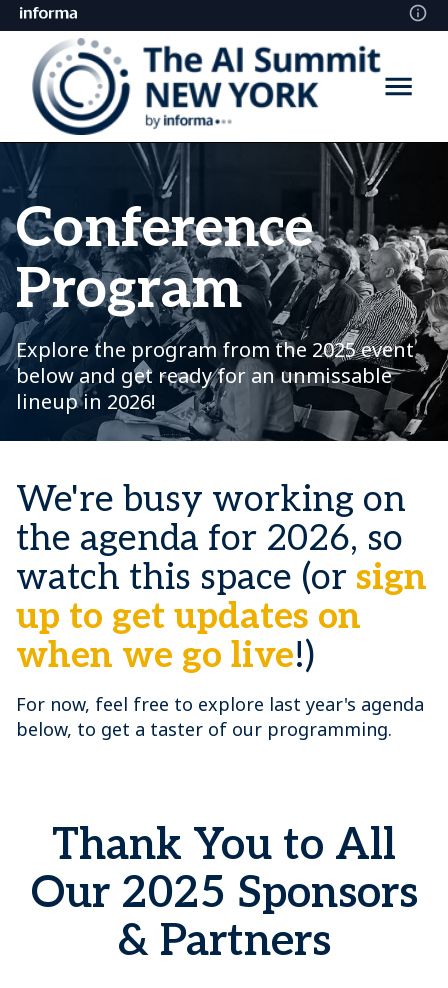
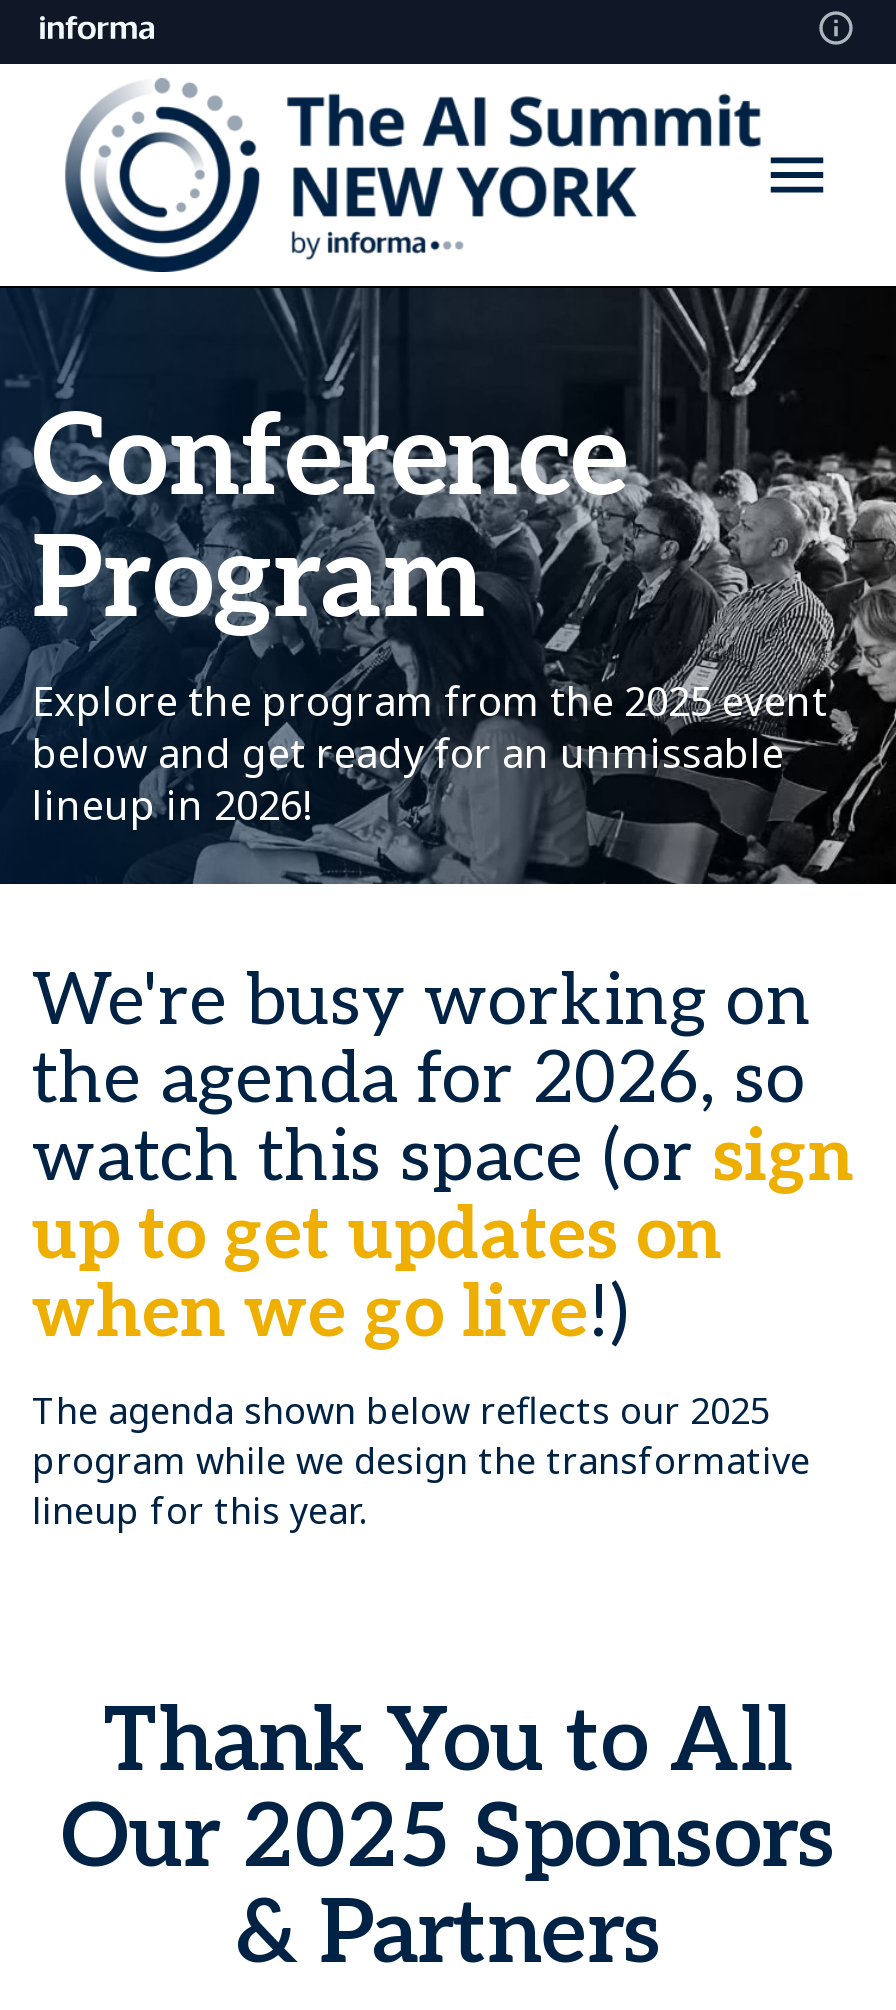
[16,692,424,741] For now, feel free to explore last year's agenda | below, to get a taster of our programming. -> [32,1386,810,1534] The agenda shown below reflects our 2025 | program while we design the transformative | lineup for this year.

